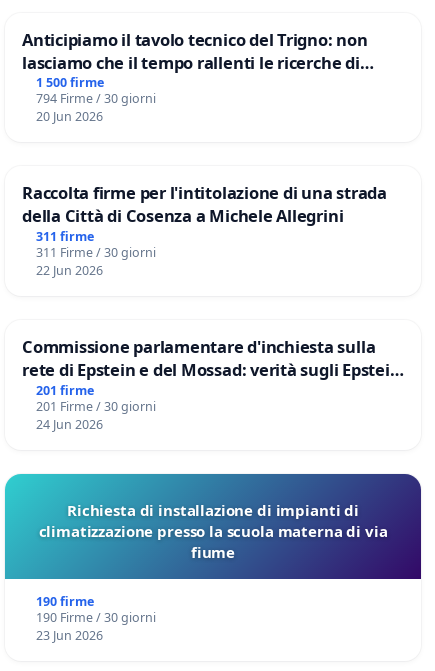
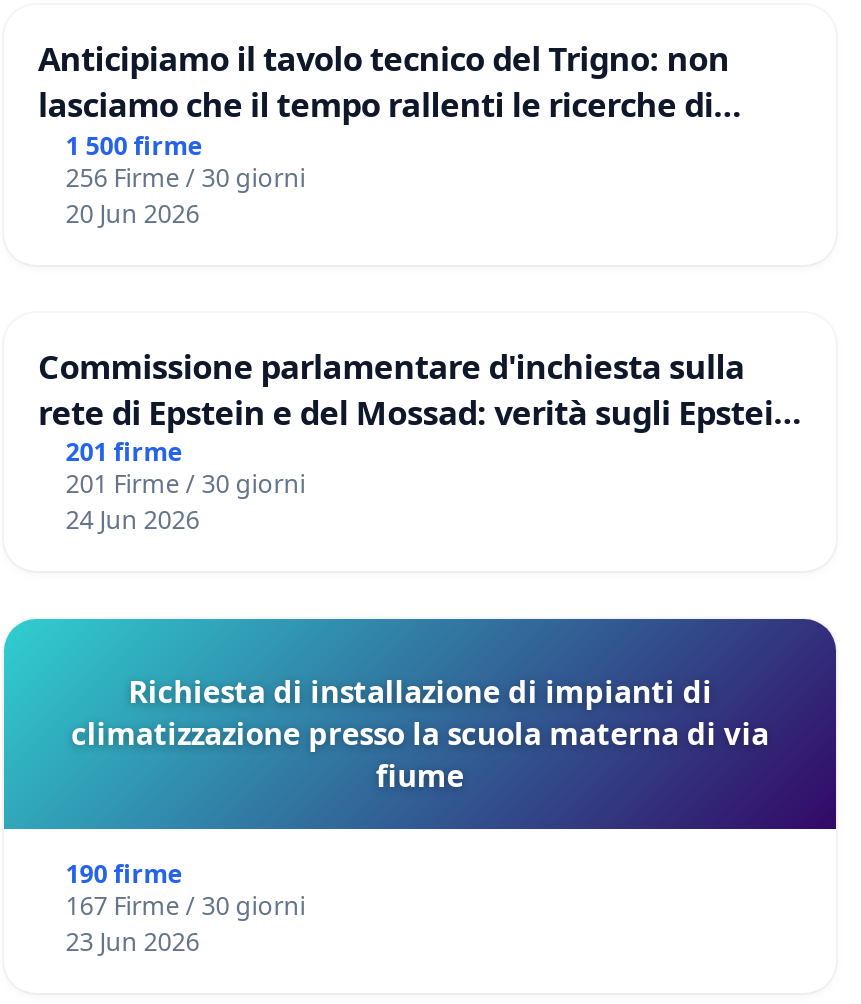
[36,90,156,107] 794 Firme / 30 giorni -> [66,160,306,194] 256 Firme / 30 giorni
[22,181,387,279] Raccolta firme per l'intitolazione di una strada | della Città di Cosenza a Michele Allegrini | 311 firme | 311 Firme / 30 giorni | 22 Jun 2026 -> none
[36,609,156,626] 190 Firme / 30 giorni -> [66,890,306,924] 167 Firme / 30 giorni

